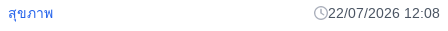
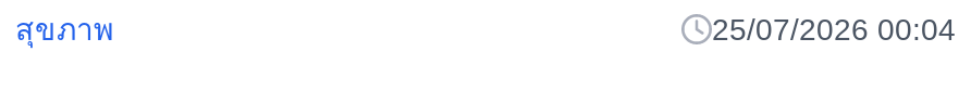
[328,5,440,21] 22/07/2026 12:08 -> [712,12,956,46] 25/07/2026 00:04

